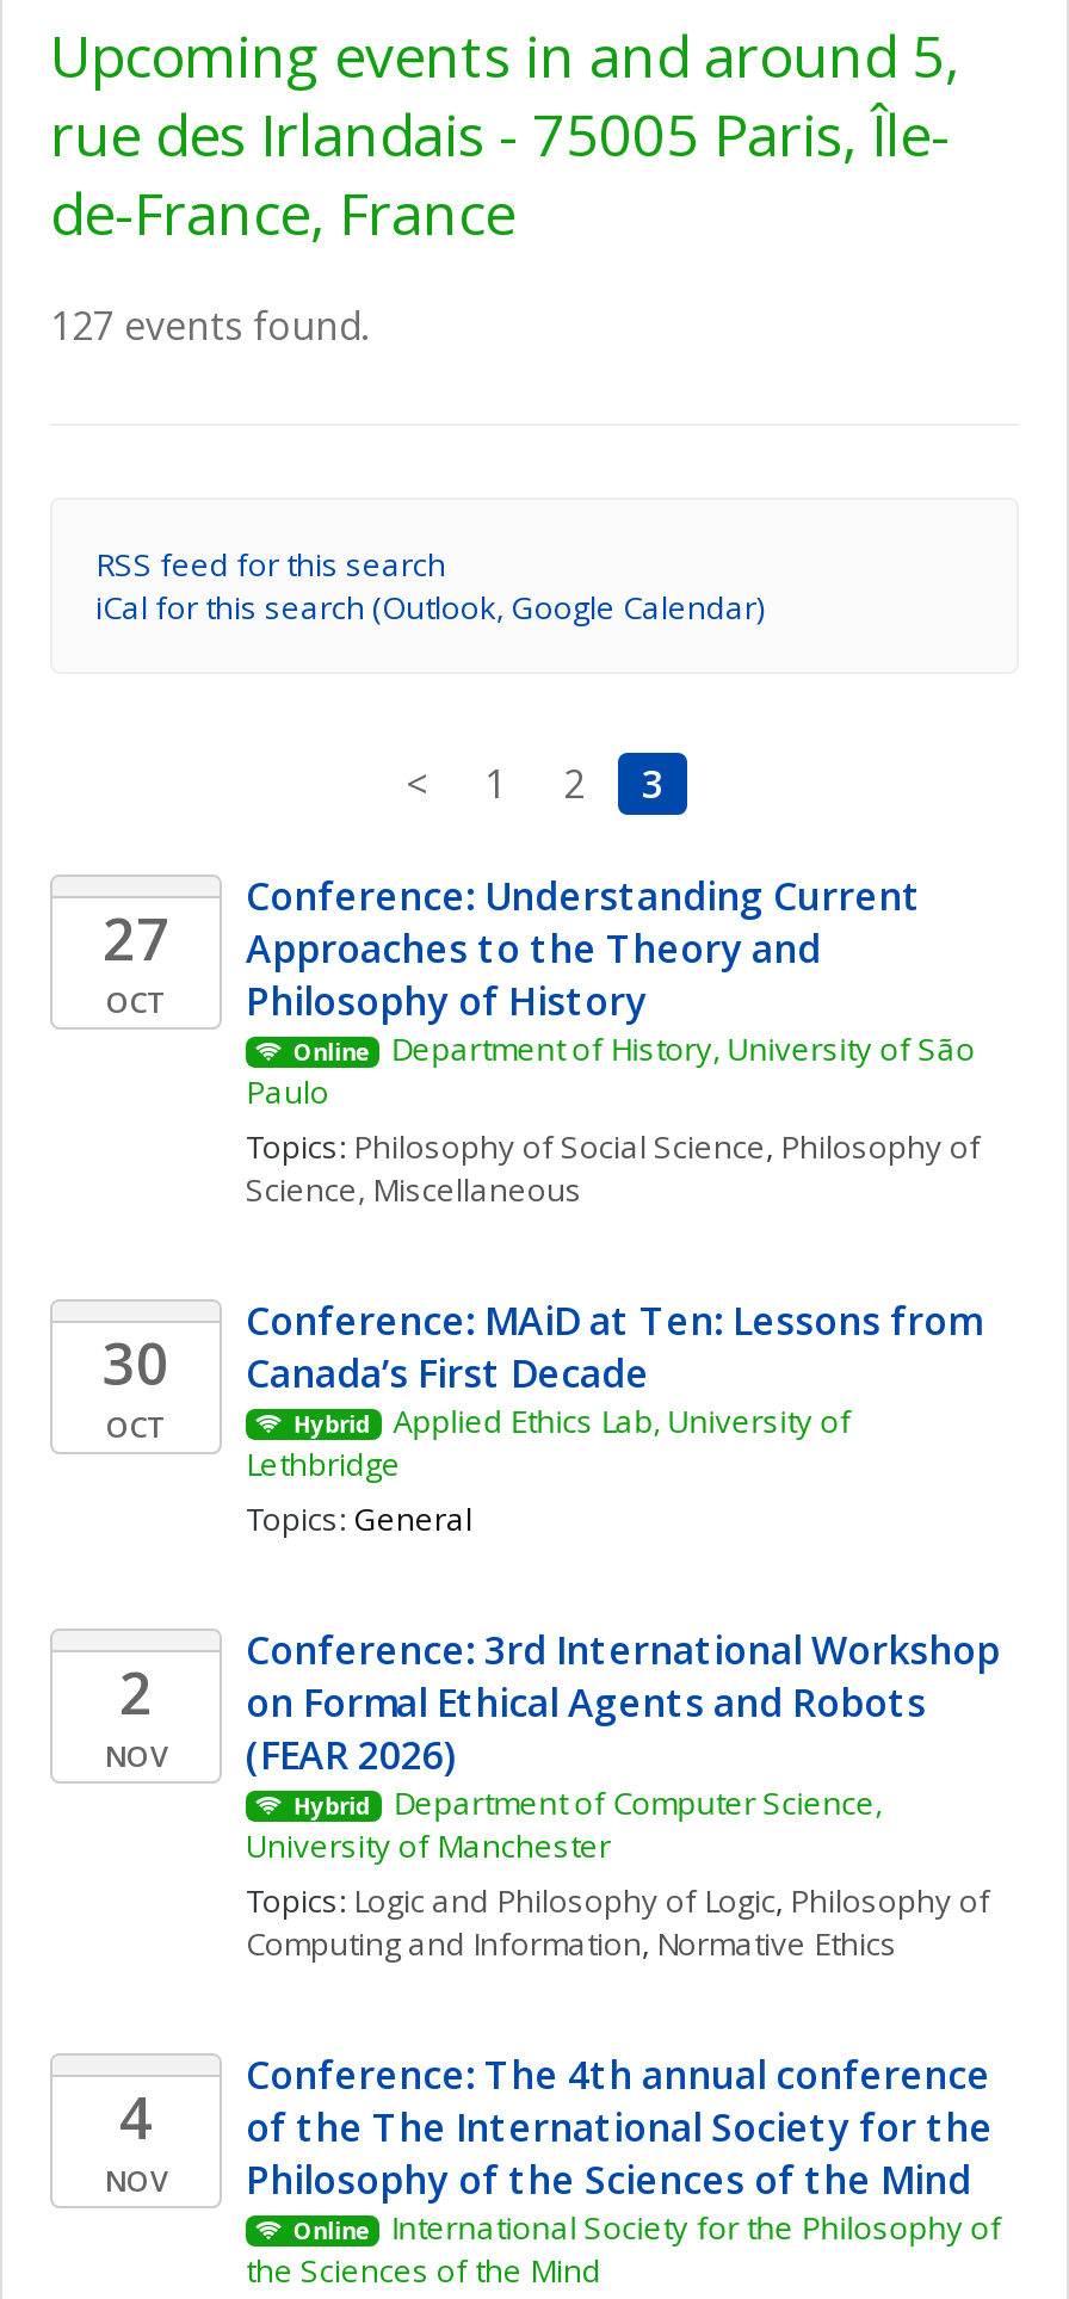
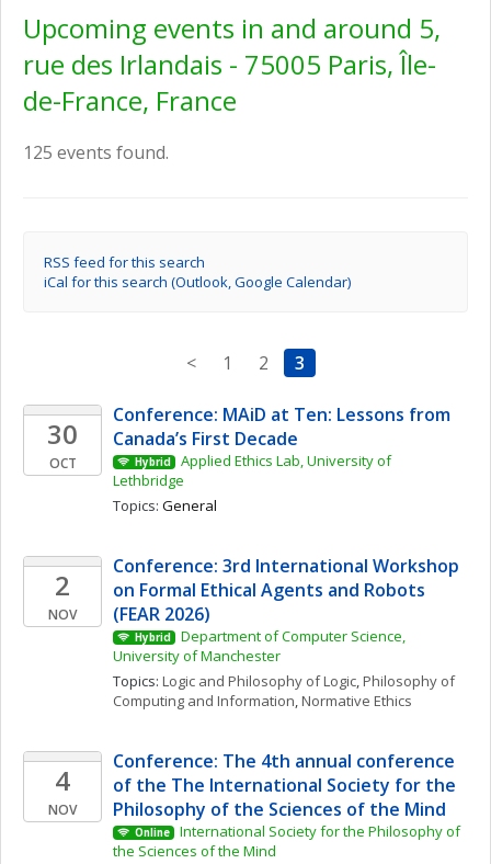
[50,299,367,352] 127 events found. -> [23,140,169,164] 125 events found.
[246,870,981,1211] Conference: Understanding Current | Approaches to the Theory and | Philosophy of History | Online | Department of History, University of São | Paulo | Topics: Philosophy of Social Science, Philosophy of | Science, Miscellaneous -> none
[103,898,169,1022] 27 | OCT -> none

